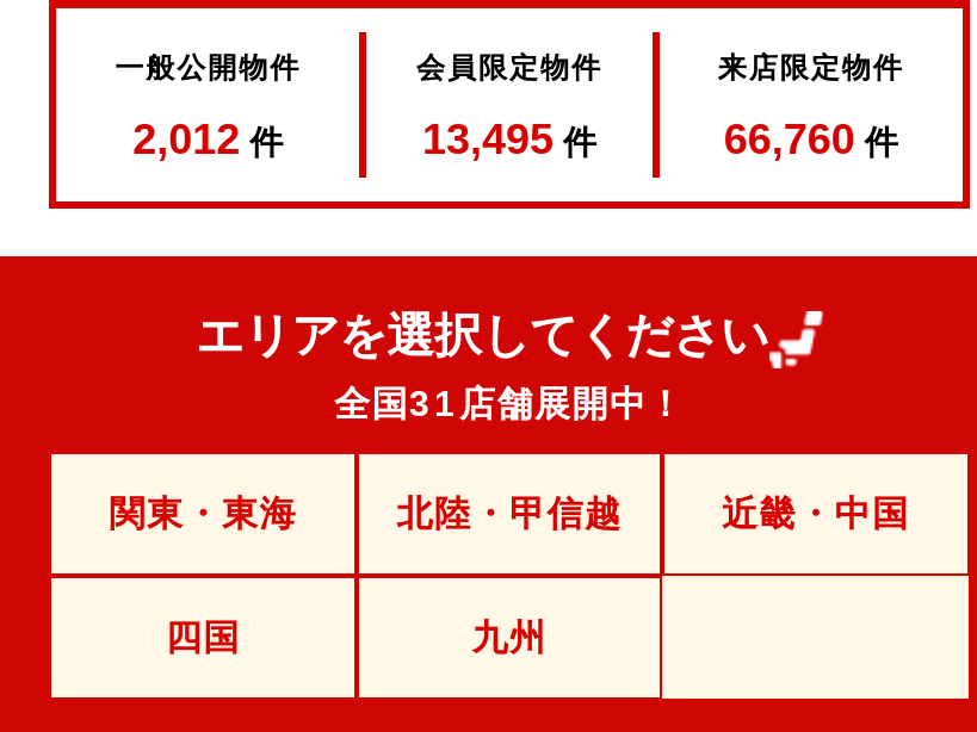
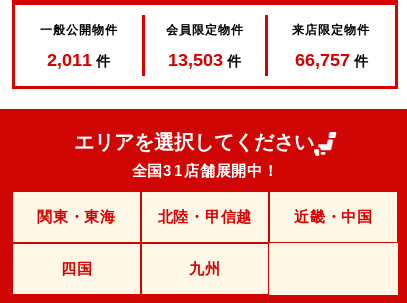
[133,116,283,163] 2,012 件 -> [47,50,110,70] 2,011 件
[422,116,596,163] 13,495 件 -> [168,50,241,70] 13,503 件
[724,116,898,163] 66,760 件 -> [295,50,368,70] 66,757 件

